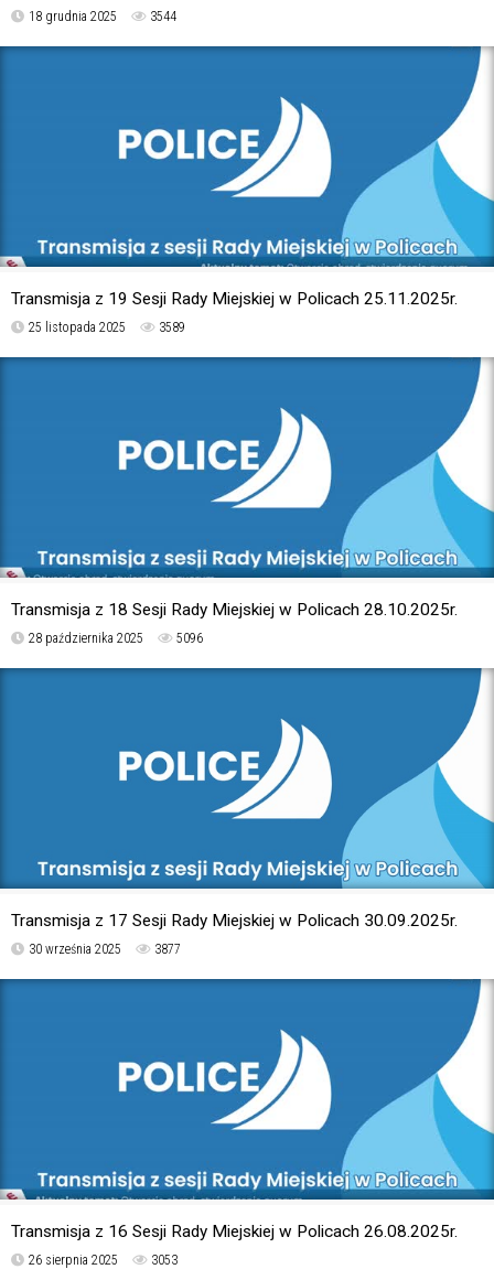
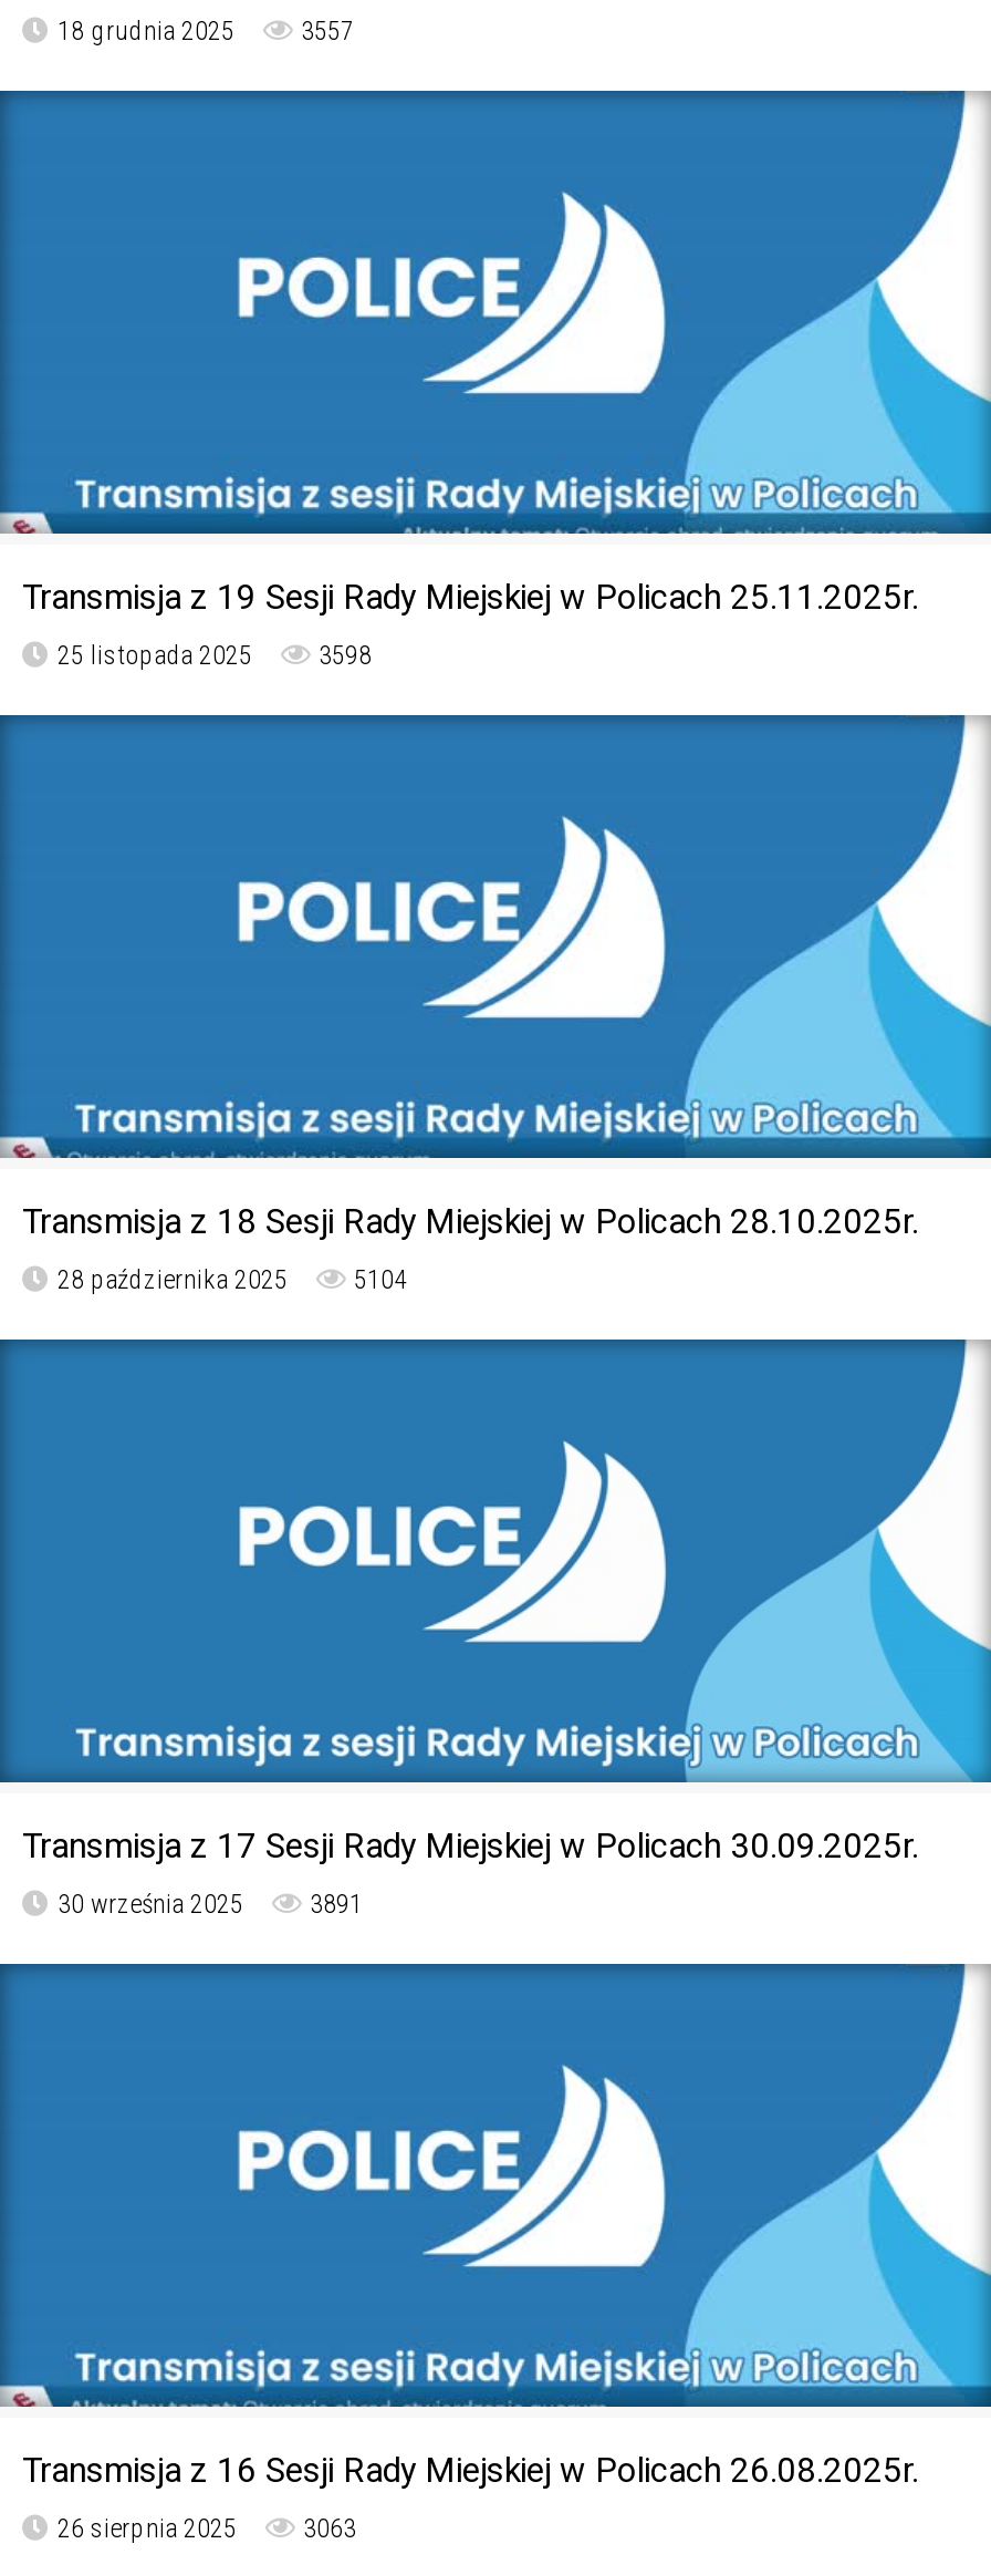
[29,8,176,24] 18 grudnia 2025 3544 -> [58,15,354,46] 18 grudnia 2025 3557
[29,319,185,335] 25 listopada 2025 3589 -> [58,639,372,670] 25 listopada 2025 3598
[29,630,203,646] 28 października 2025 5096 -> [58,1263,407,1294] 28 października 2025 5104
[29,941,181,957] 30 września 2025 3877 -> [58,1888,363,1919] 30 września 2025 3891
[29,1252,178,1267] 26 sierpnia 2025 3053 -> [58,2512,356,2543] 26 sierpnia 2025 3063

